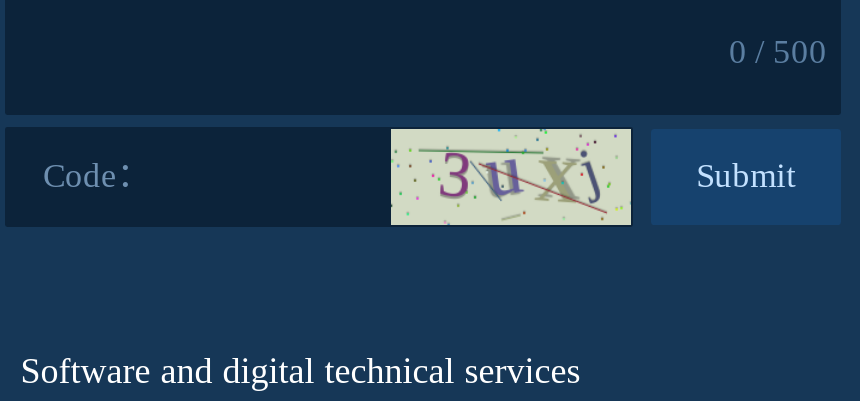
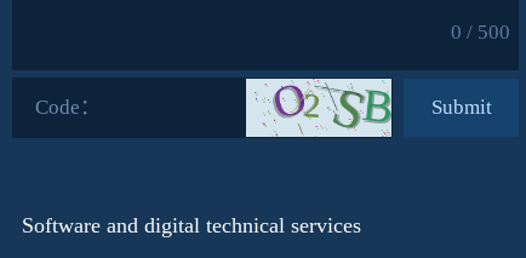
[391,129,631,225] [image] -> [246,79,391,137] [image]

